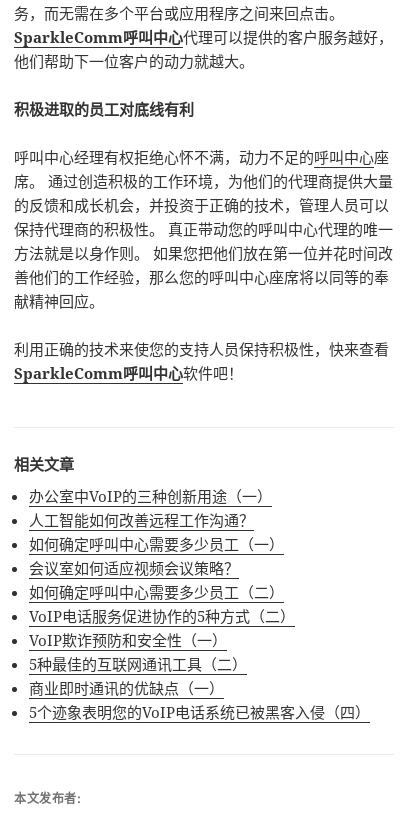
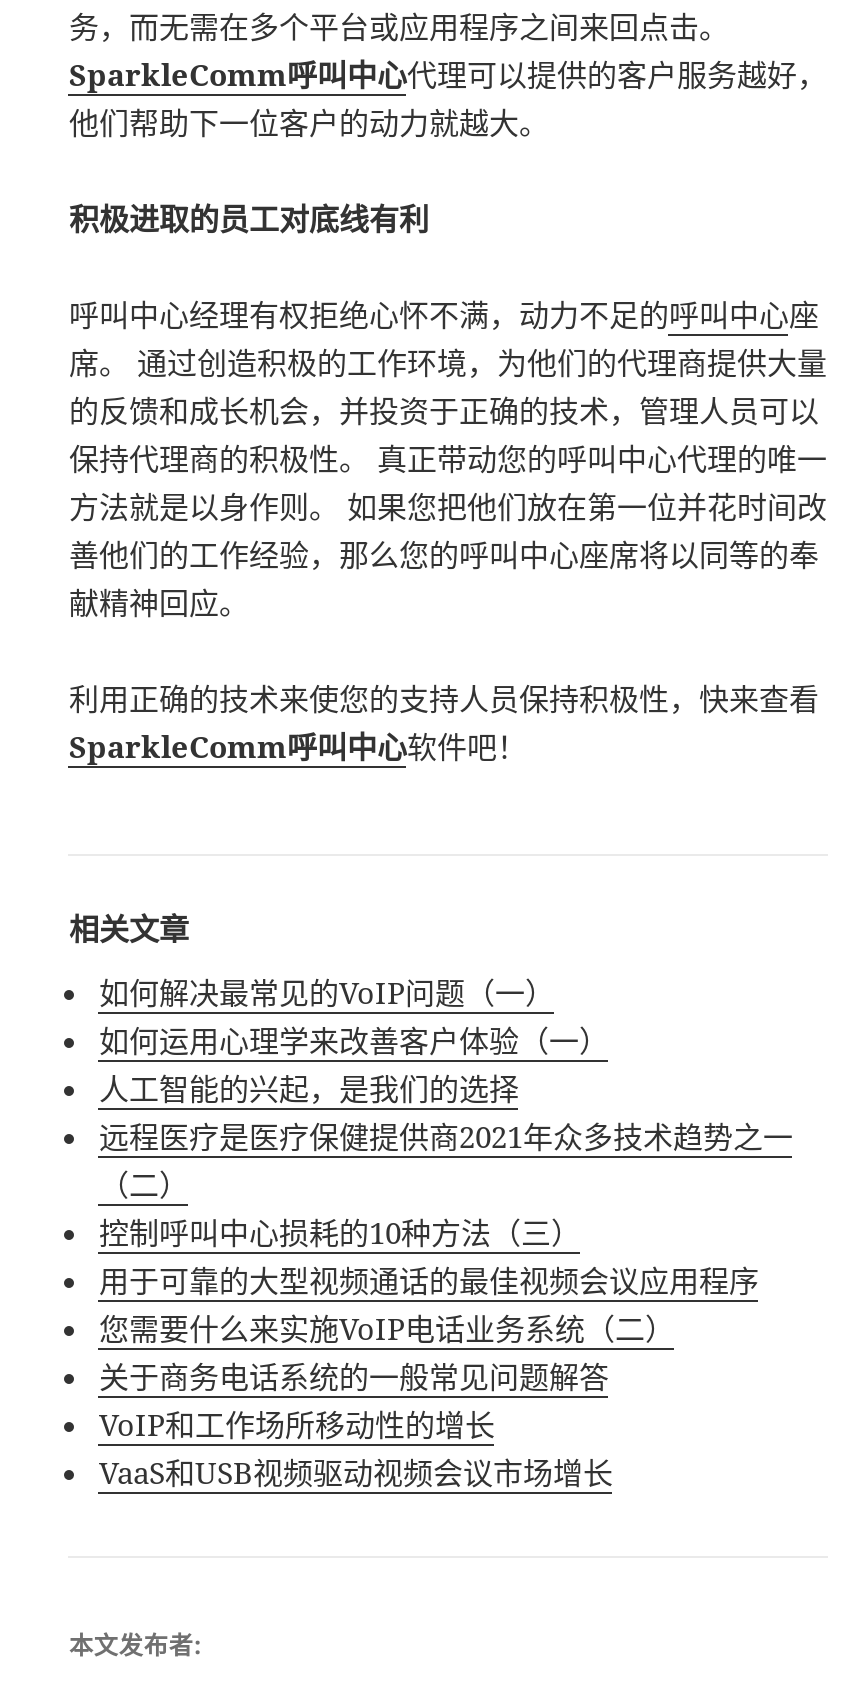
[29,486,370,722] 办公室中VoIP的三种创新用途（一） | 人工智能如何改善远程工作沟通？ | 如何确定呼叫中心需要多少员工（一） | 会议室如何适应视频会议策略？ | 如何确定呼叫中心需要多少员工（二） | VoIP电话服务促进协作的5种方式（二） | VoIP欺诈预防和安全性（一） | 5种最佳的互联网通讯工具（二） | 商业即时通讯的优缺点（一） | 5个迹象表明您的VoIP电话系统已被黑客入侵（四） -> [99,972,793,1492] 如何解决最常见的VoIP问题（一） | 如何运用心理学来改善客户体验（一） | 人工智能的兴起，是我们的选择 | 远程医疗是医疗保健提供商2021年众多技术趋势之一 | （二） | 控制呼叫中心损耗的10种方法（三） | 用于可靠的大型视频通话的最佳视频会议应用程序 | 您需要什么来实施VoIP电话业务系统（二） | 关于商务电话系统的一般常见问题解答 | VoIP和工作场所移动性的增长 | VaaS和USB视频驱动视频会议市场增长

